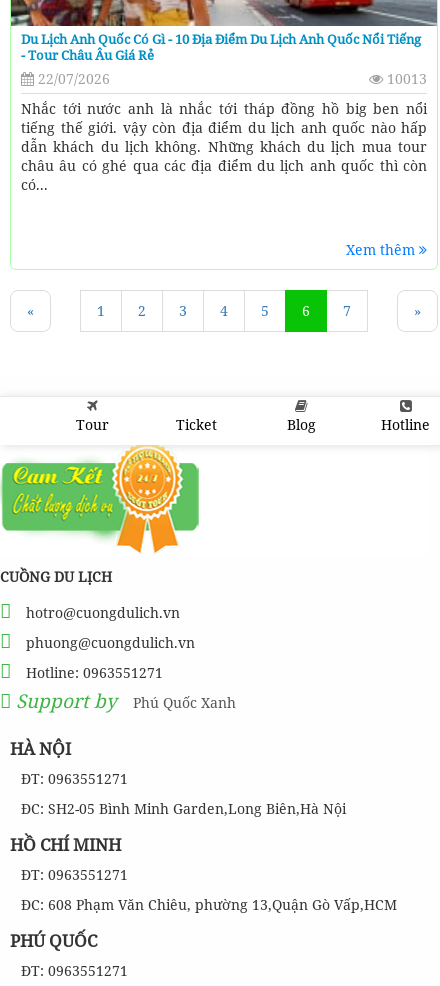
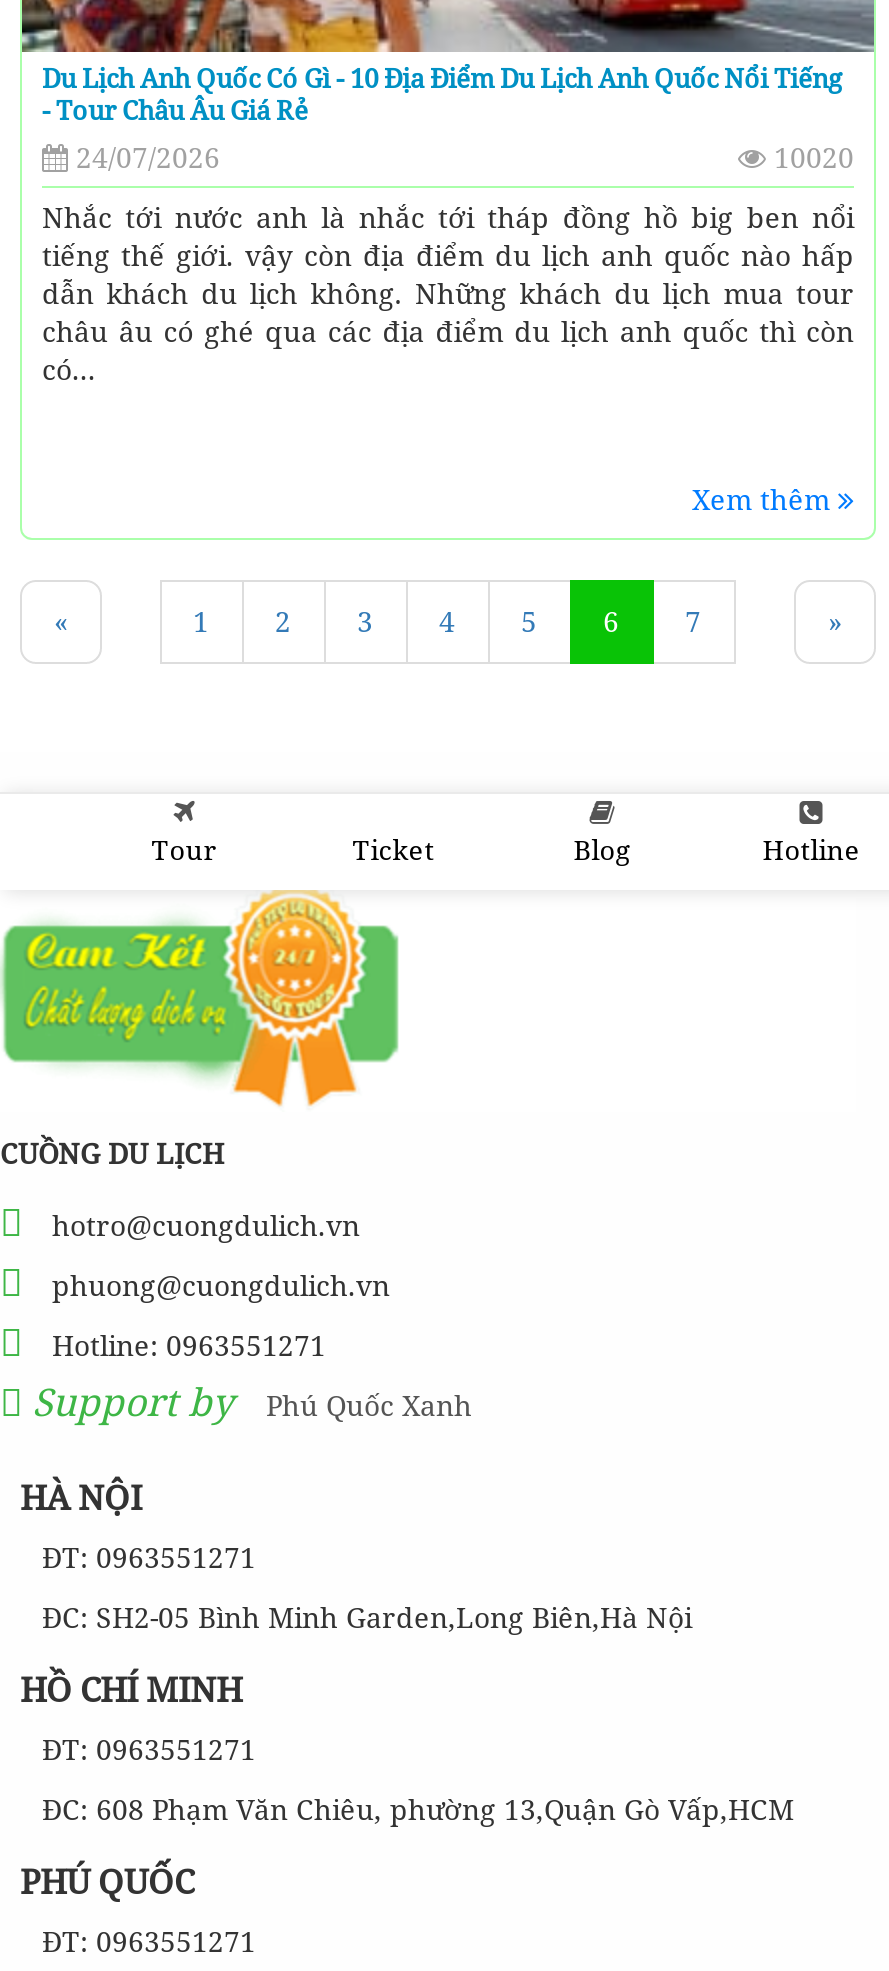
[38,69,110,88] 22/07/2026 -> [76,138,220,176] 24/07/2026
[387,69,427,88] 10013 -> [774,138,854,176] 10020

